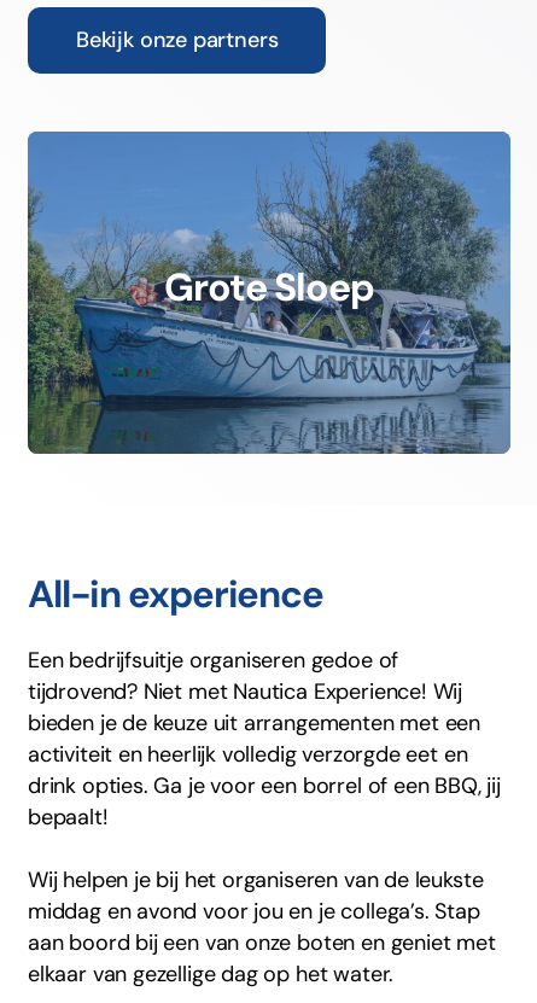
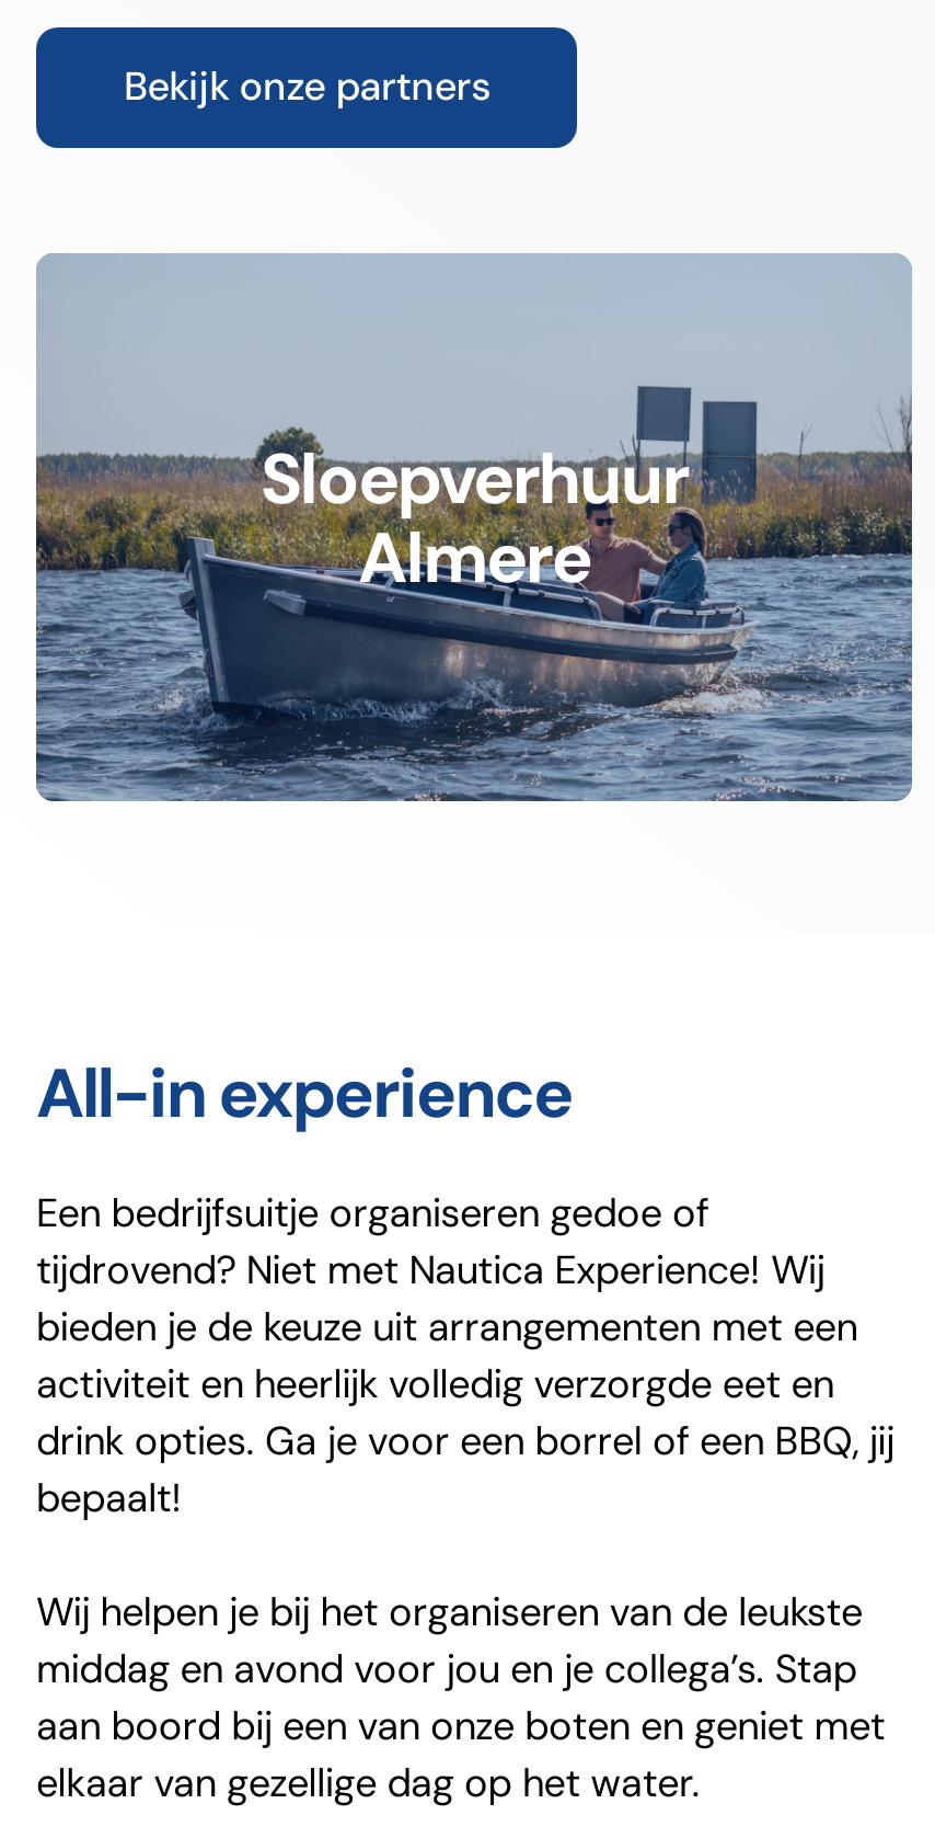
[27,132,512,455] [image] | Grote Sloep -> [34,255,914,838] [image] | Sloepverhuur | Almere

